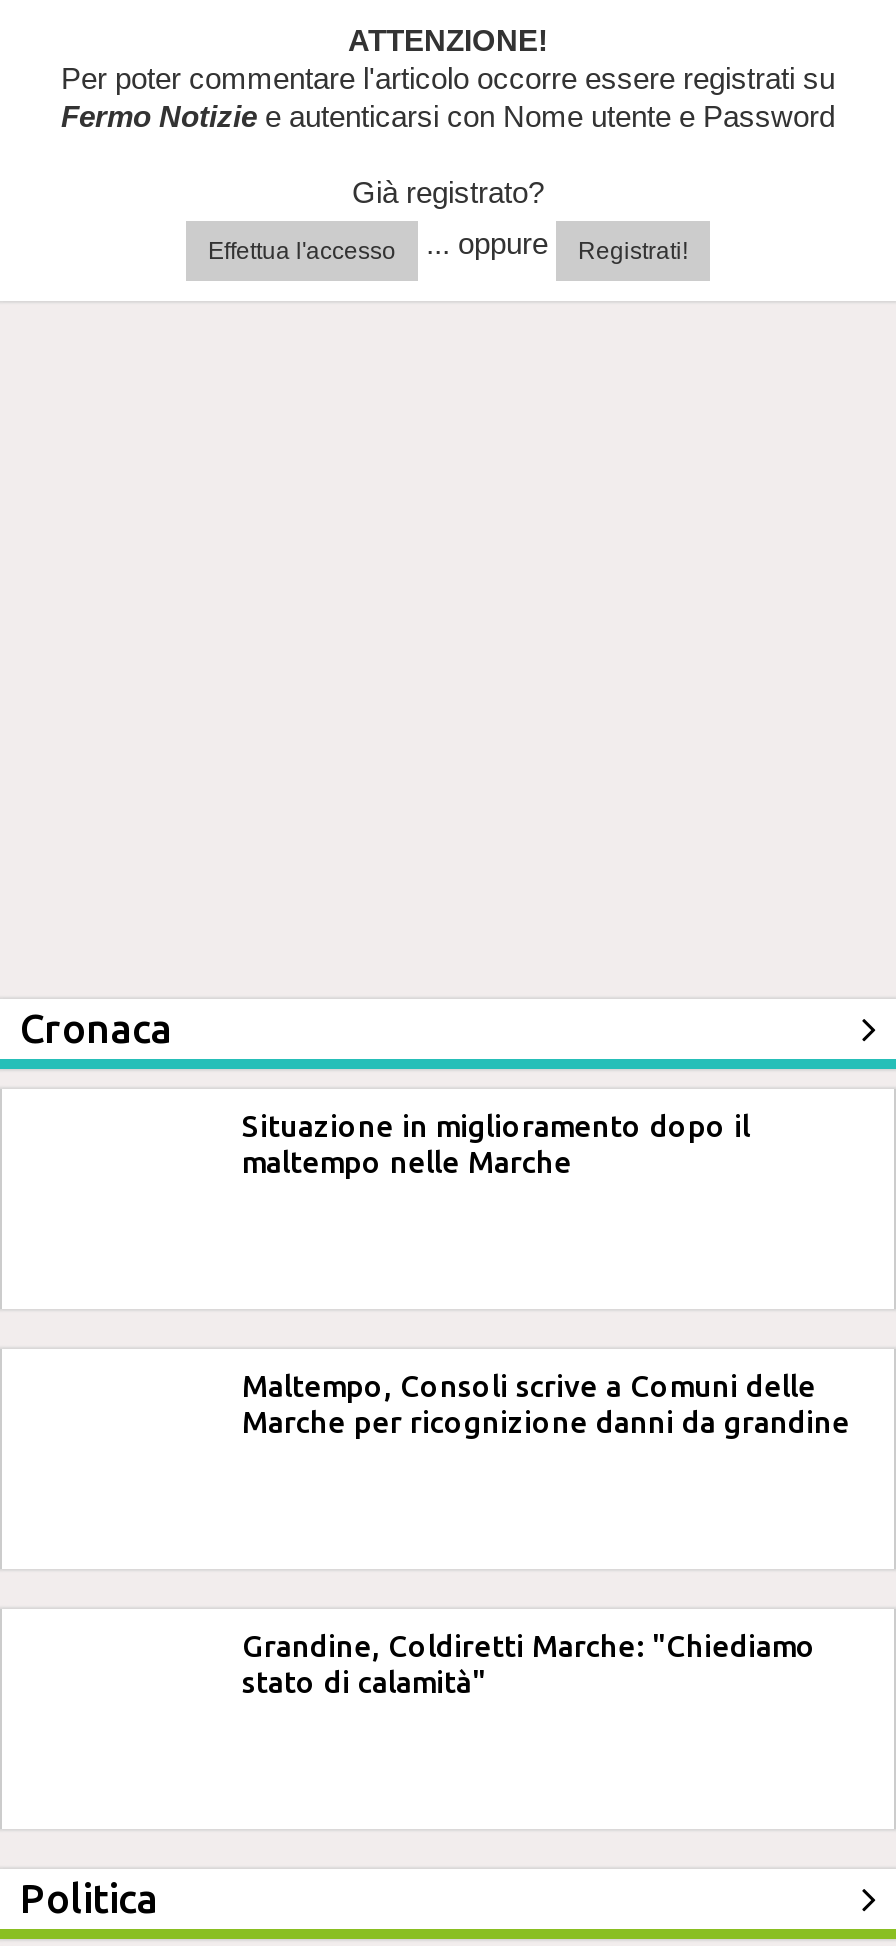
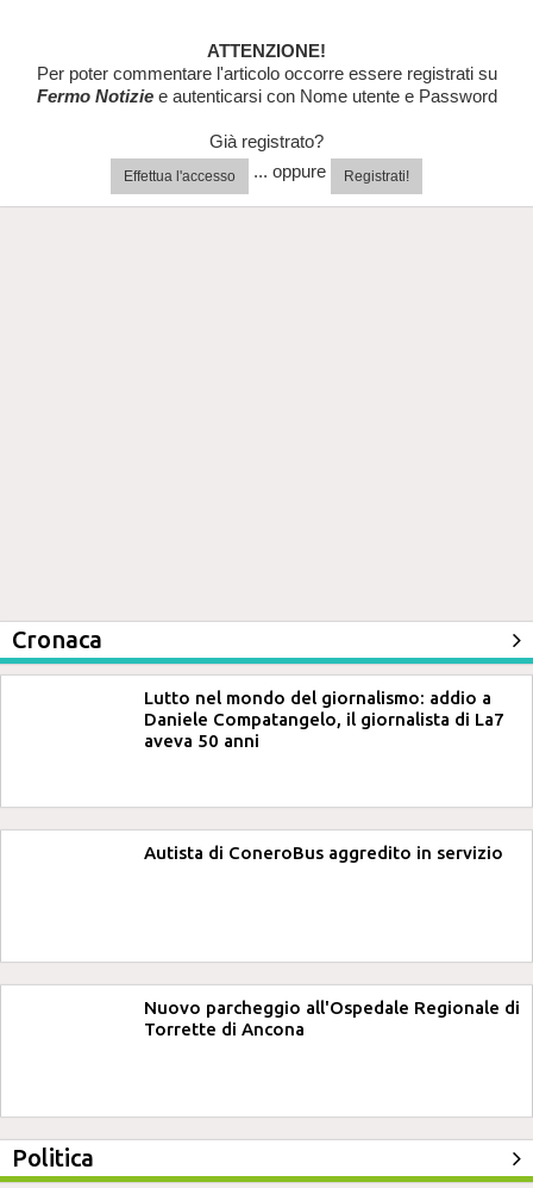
[242,1109,750,1179] Situazione in miglioramento dopo il | maltempo nelle Marche -> [144,688,504,751] Lutto nel mondo del giornalismo: addio a | Daniele Compatangelo, il giornalista di La7 | aveva 50 anni
[242,1369,850,1439] Maltempo, Consoli scrive a Comuni delle | Marche per ricognizione danni da grandine -> [144,842,503,863] Autista di ConeroBus aggredito in servizio
[242,1629,816,1699] Grandine, Coldiretti Marche: "Chiediamo | stato di calamità" -> [144,997,520,1039] Nuovo parcheggio all'Ospedale Regionale di | Torrette di Ancona

